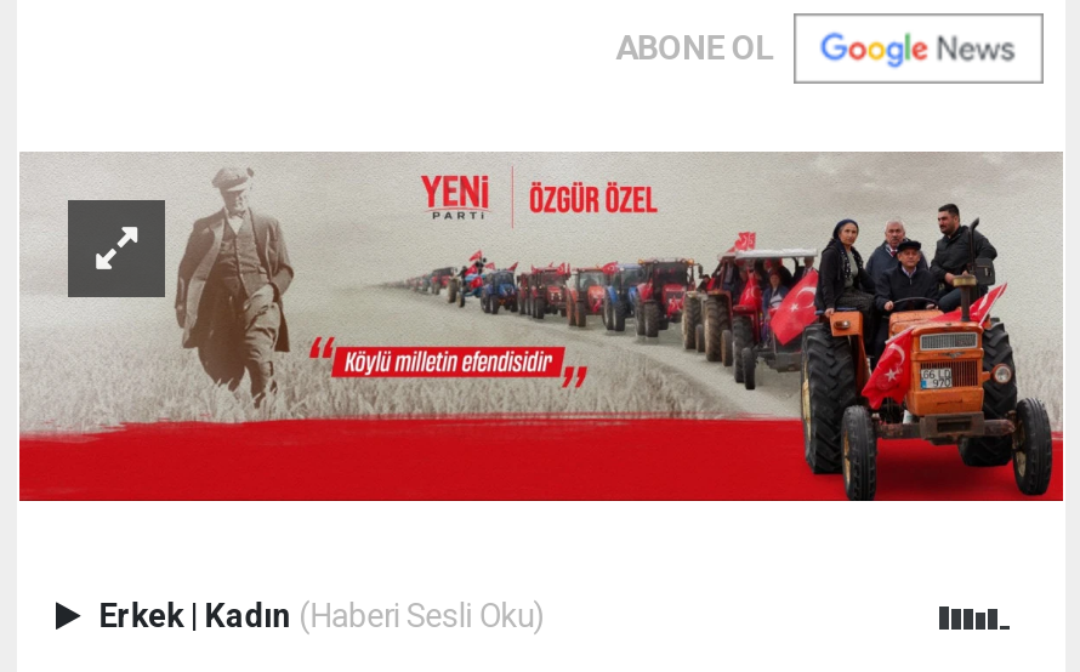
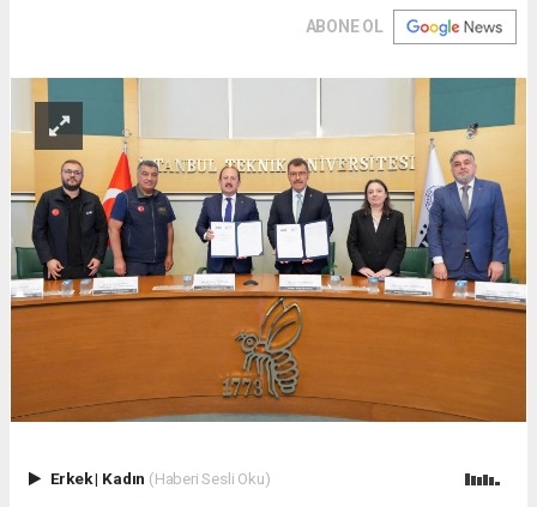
[19,152,1063,503] [image] -> [10,77,527,423] [image]

